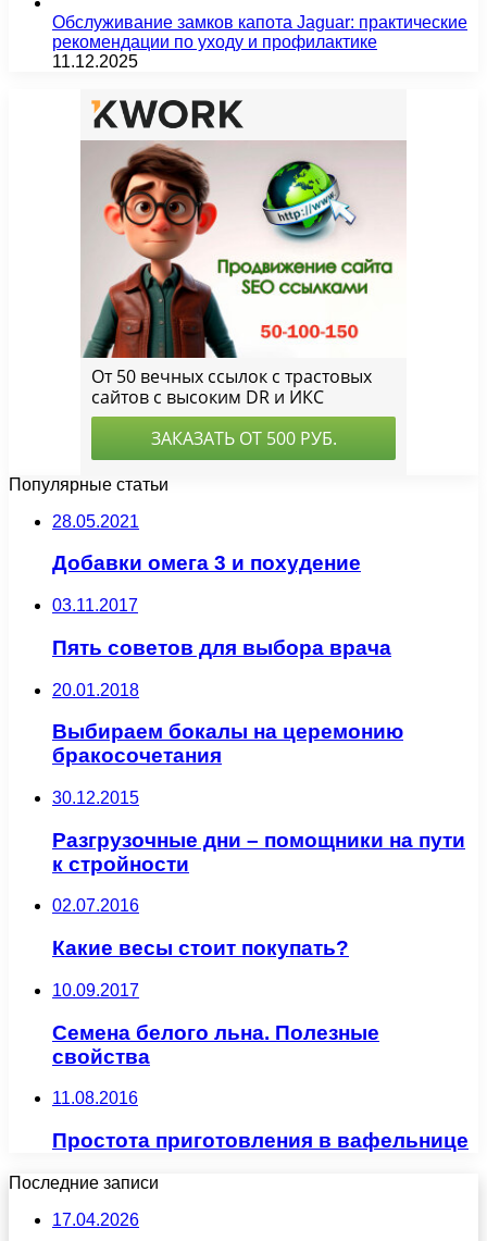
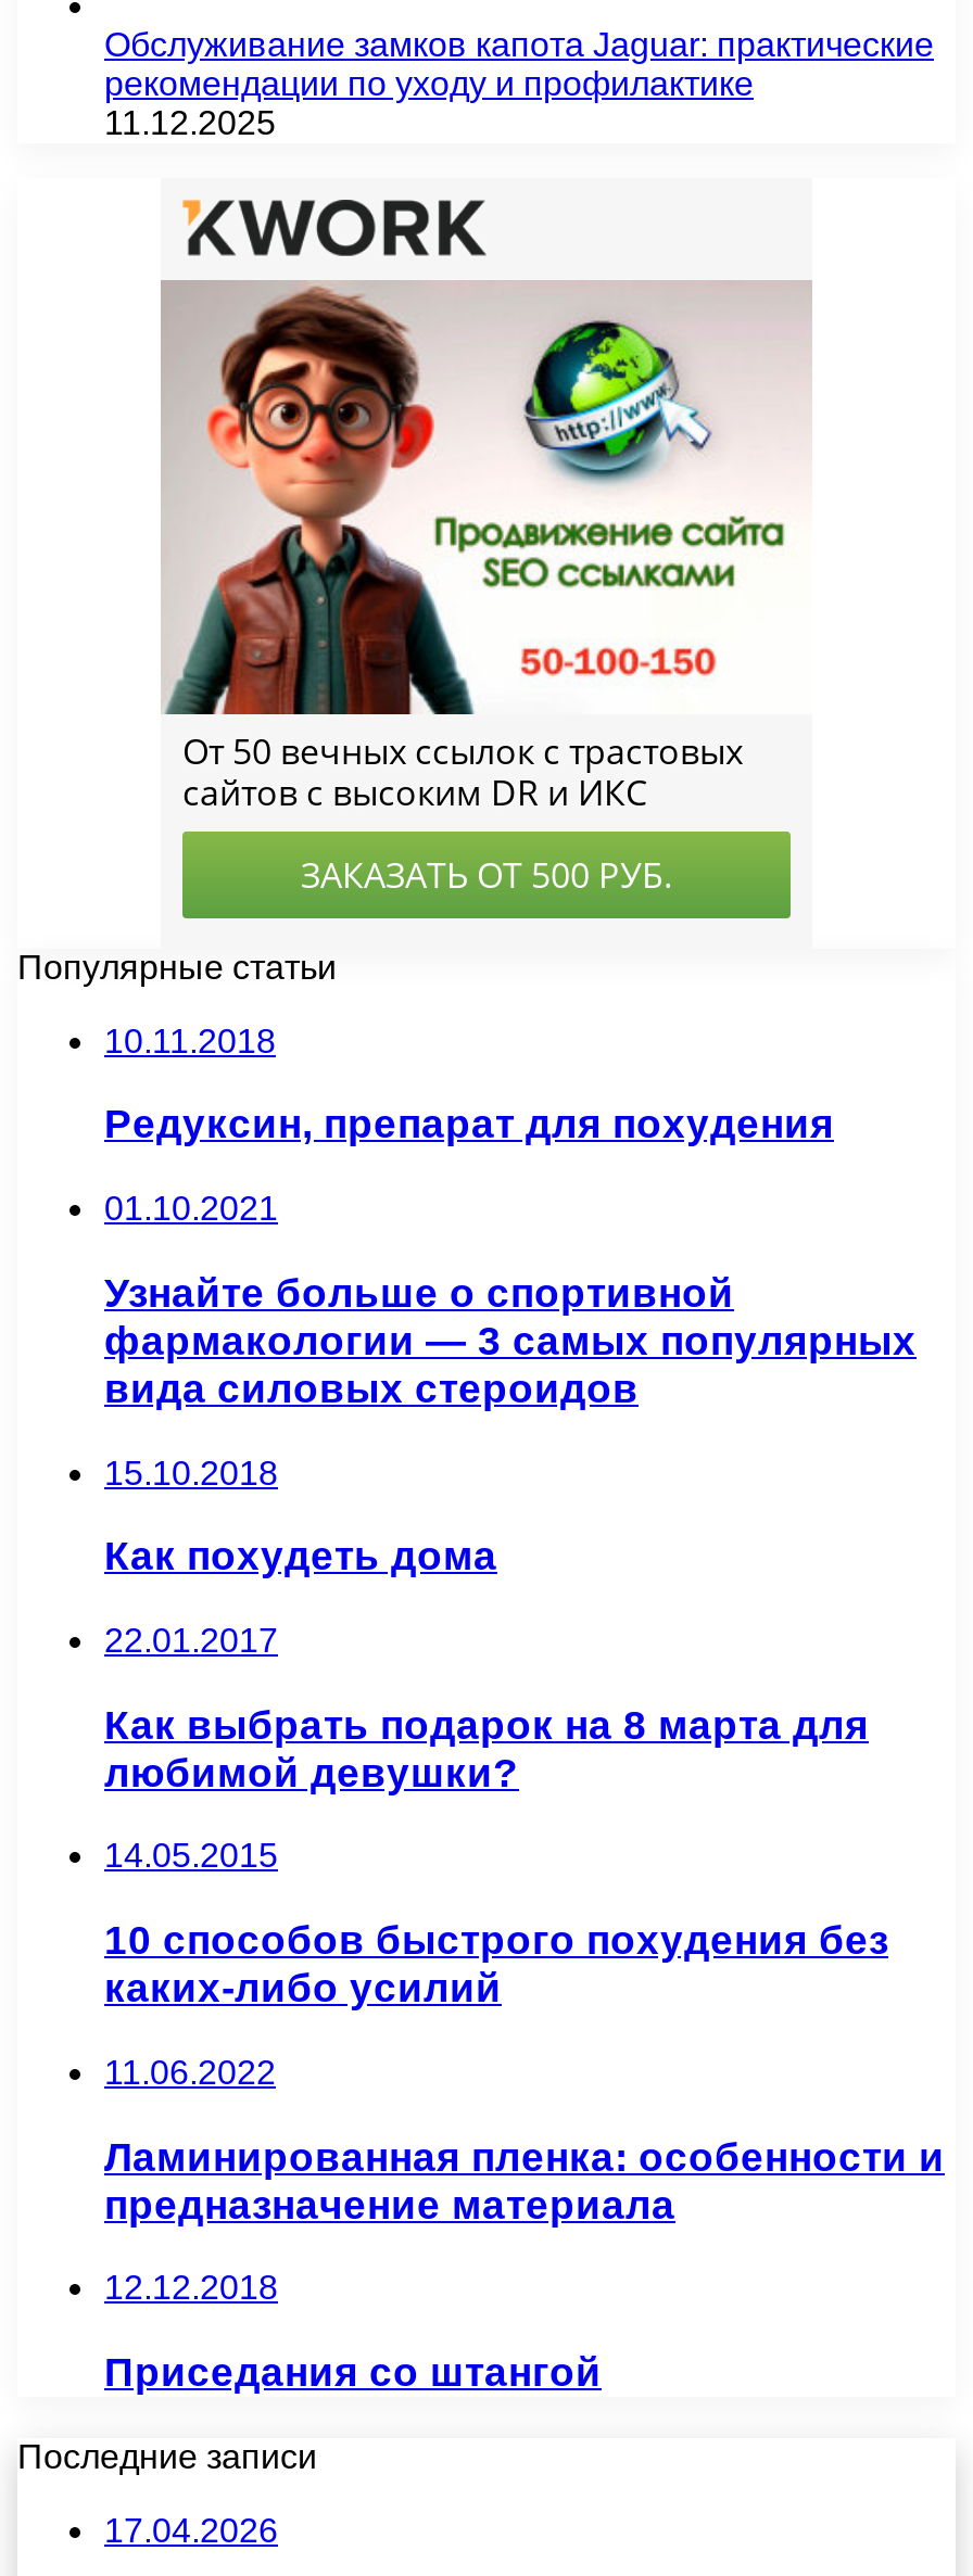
[52,512,139,530] 28.05.2021 -> [104,1022,276,1059] 10.11.2018
[52,552,361,575] Добавки омега 3 и похудение -> [104,1102,834,1147] Редуксин, препарат для похудения
[52,596,138,615] 03.11.2017 -> [104,1190,278,1227] 01.10.2021
[52,636,391,659] Пять советов для выбора врача -> [104,1270,917,1411] Узнайте больше о спортивной | фармакологии — 3 самых популярных | вида силовых стероидов
[52,680,139,699] 20.01.2018 -> [104,1454,278,1491] 15.10.2018
[52,720,403,767] Выбираем бокалы на церемонию | бракосочетания -> [104,1533,497,1579] Как похудеть дома
[52,789,139,807] 30.12.2015 -> [104,1622,278,1659] 22.01.2017
[52,828,465,875] Разгрузочные дни – помощники на пути | к стройности -> [104,1701,869,1795] Как выбрать подарок на 8 марта для | любимой девушки?
[52,897,139,915] 02.07.2016 -> [104,1838,278,1875] 14.05.2015
[52,937,349,960] Какие весы стоит покупать? -> [104,1918,888,2011] 10 способов быстрого похудения без | каких-либо усилий
[52,981,139,999] 10.09.2017 -> [104,2054,276,2091] 11.06.2022
[52,1021,379,1068] Семена белого льна. Полезные | свойства -> [104,2133,945,2227] Ламинированная пленка: особенности и | предназначение материала
[52,1089,138,1108] 11.08.2016 -> [104,2269,278,2306] 12.12.2018
[52,1129,469,1152] Простота приготовления в вафельнице -> [104,2349,602,2395] Приседания со штангой

